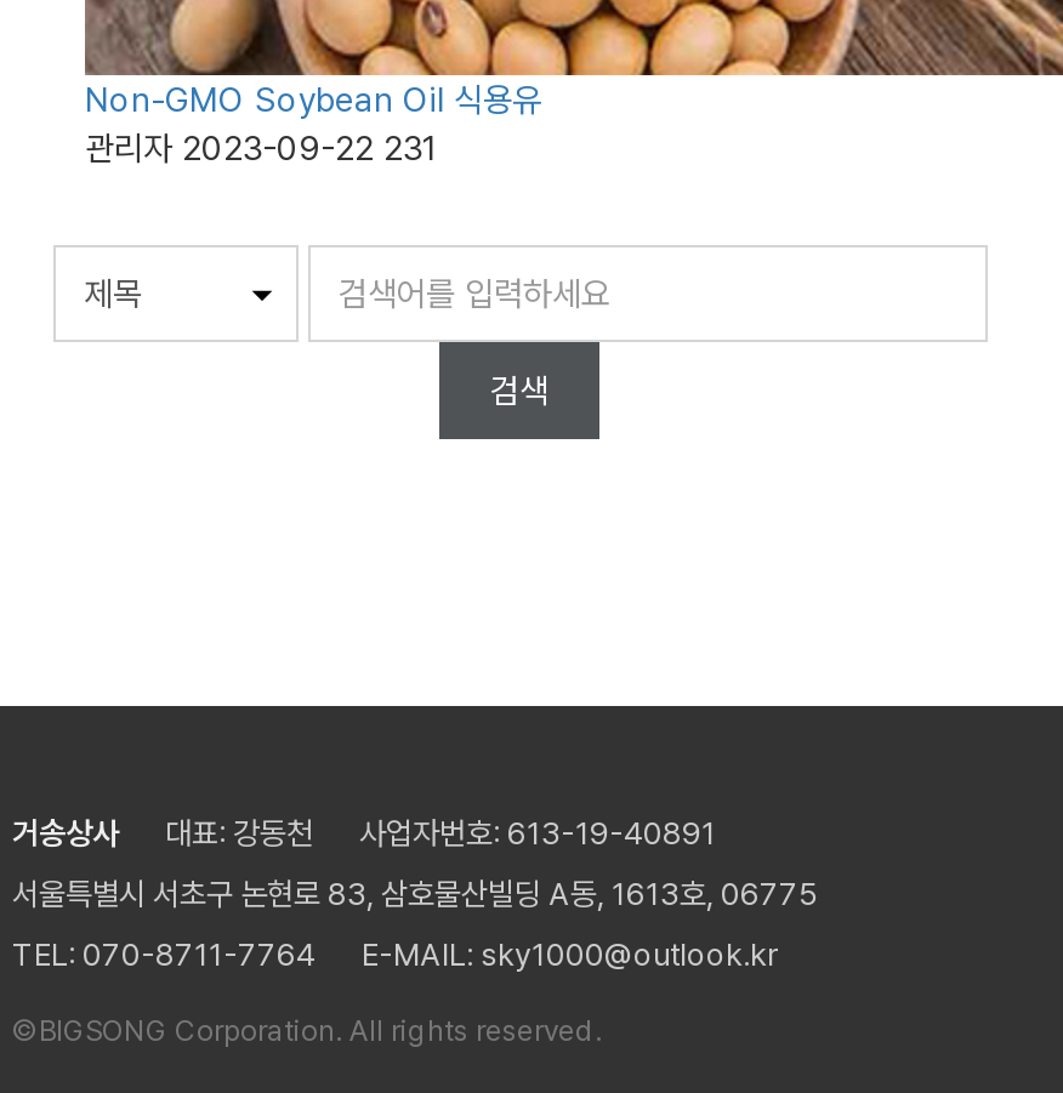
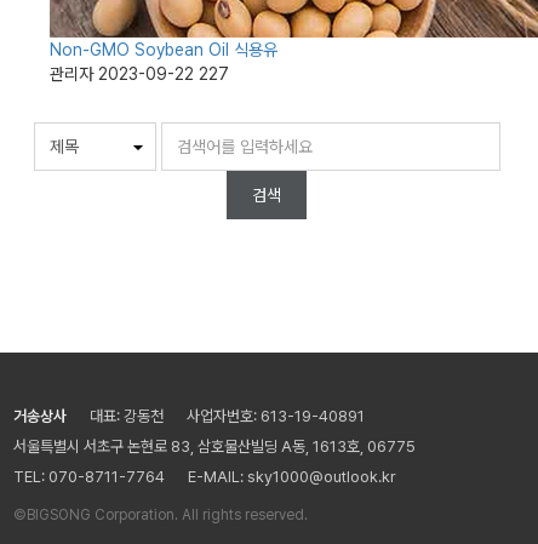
[85,129,437,167] 관리자 2023-09-22 231 -> [50,64,229,84] 관리자 2023-09-22 227

